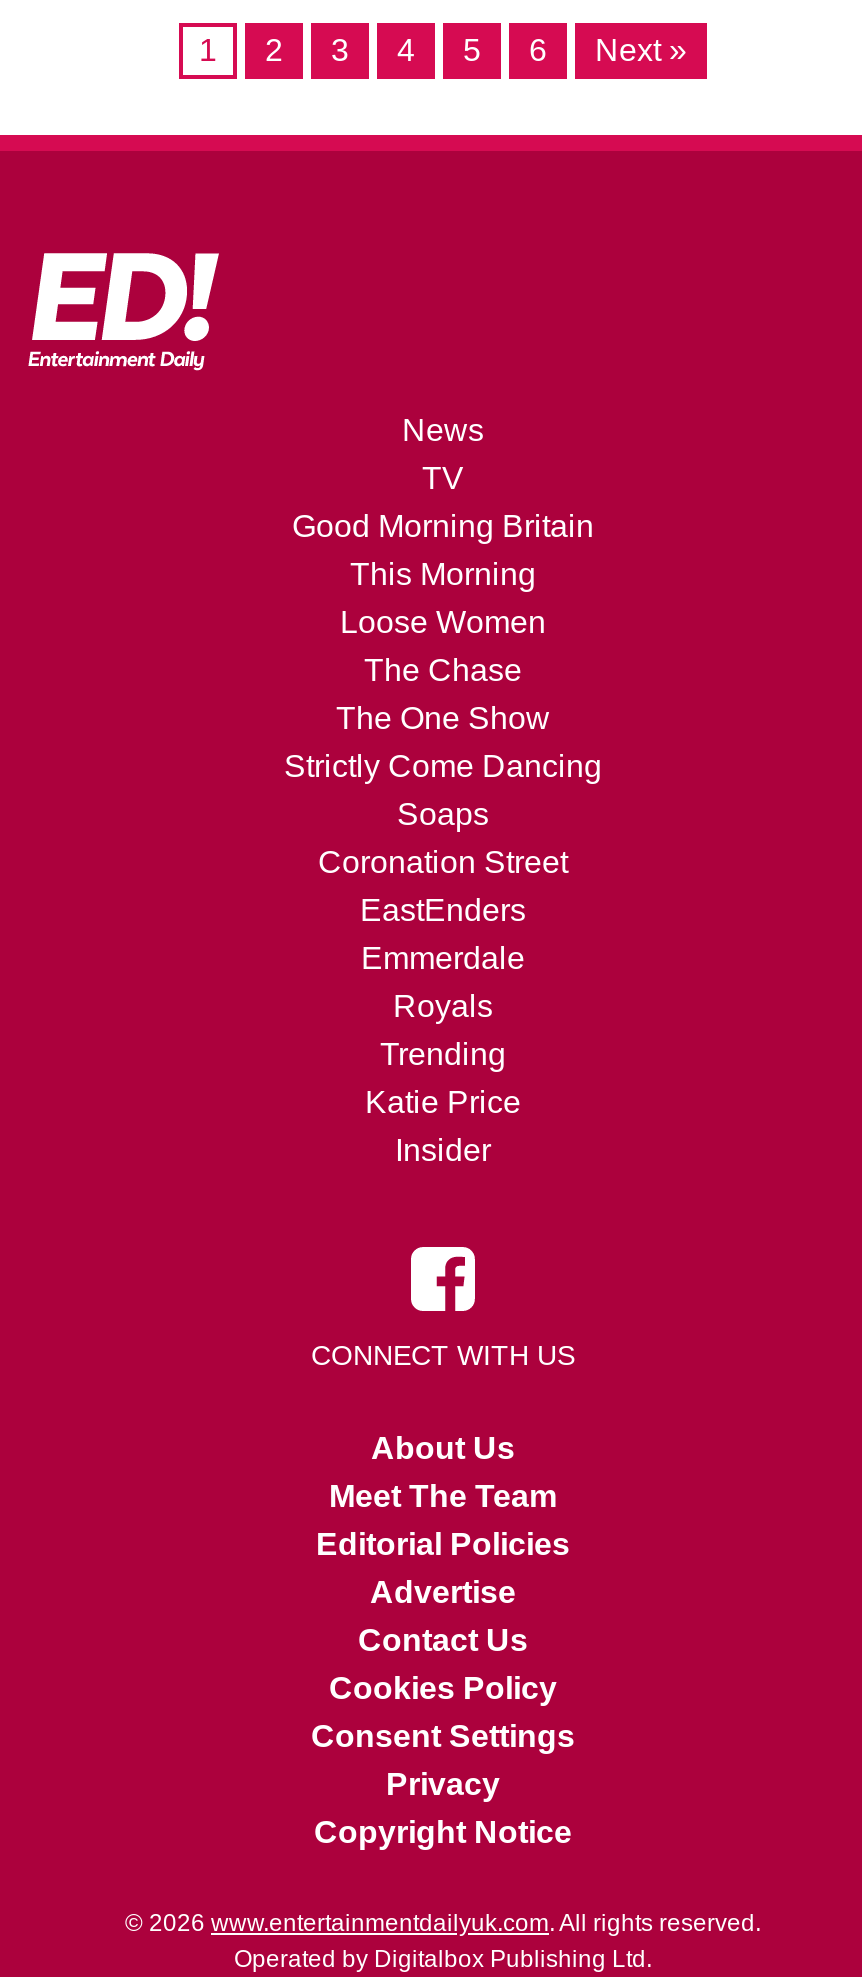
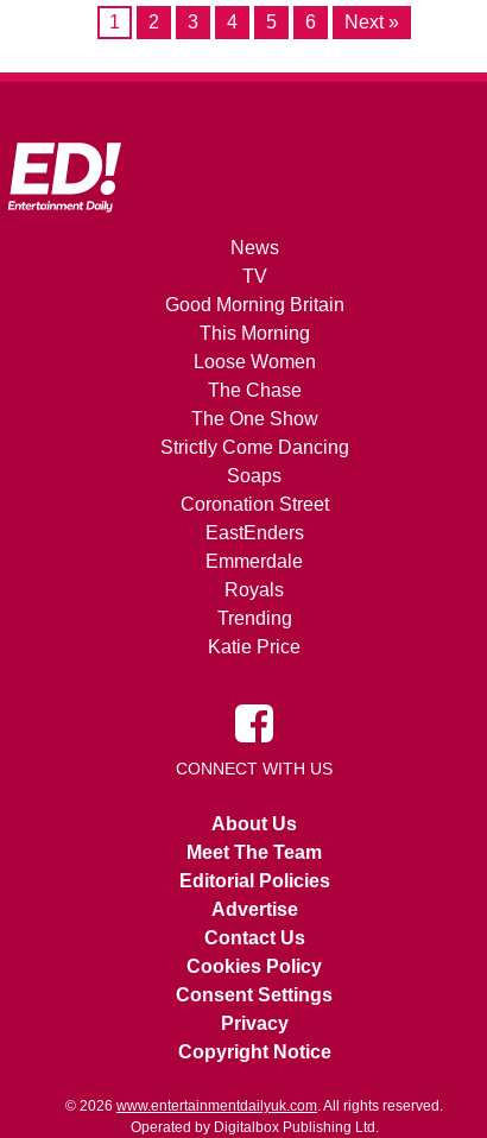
[395,1132,491,1166] Insider -> none

